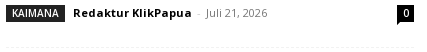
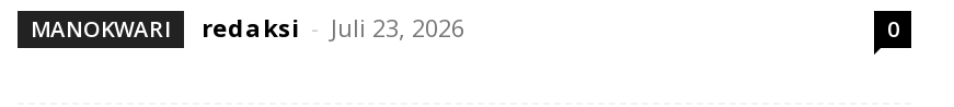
[12,5,267,20] KAIMANA | Redaktur KlikPapua - Juli 21, 2026 -> [31,11,464,43] MANOKWARI | redaksi - Juli 23, 2026

